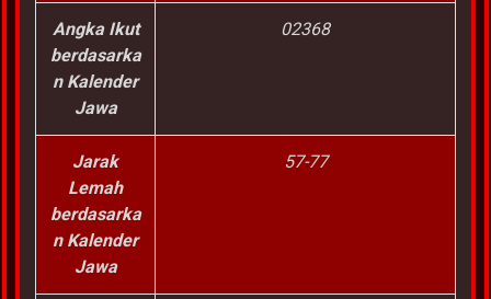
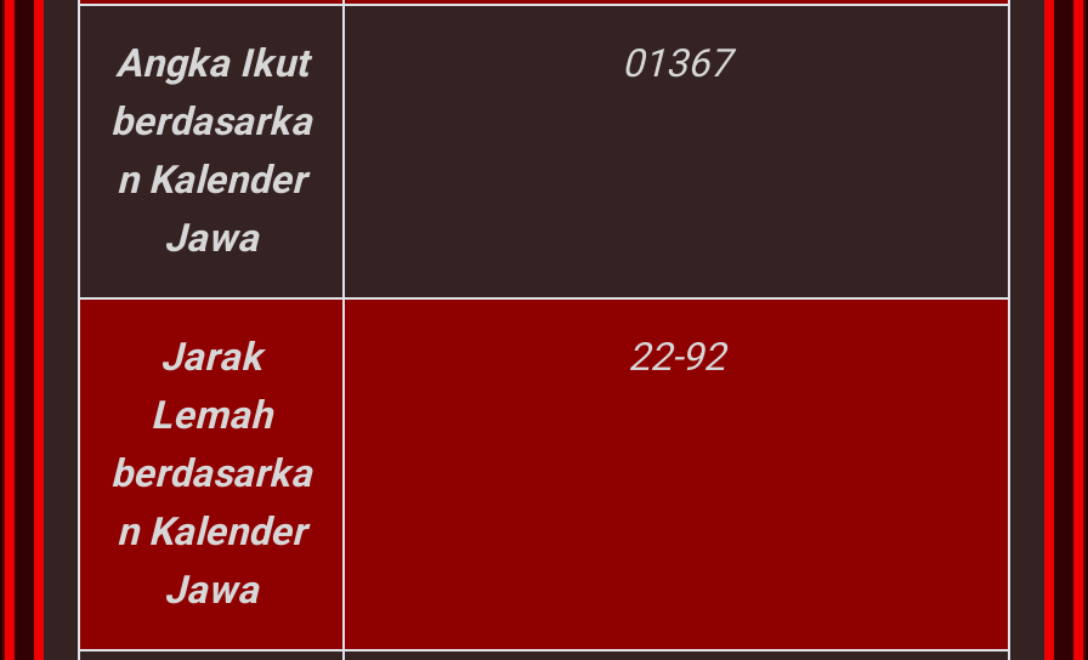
[281,19,330,39] 02368 -> [622,40,731,86] 01367
[283,151,327,172] 57-77 -> [628,334,725,380] 22-92

